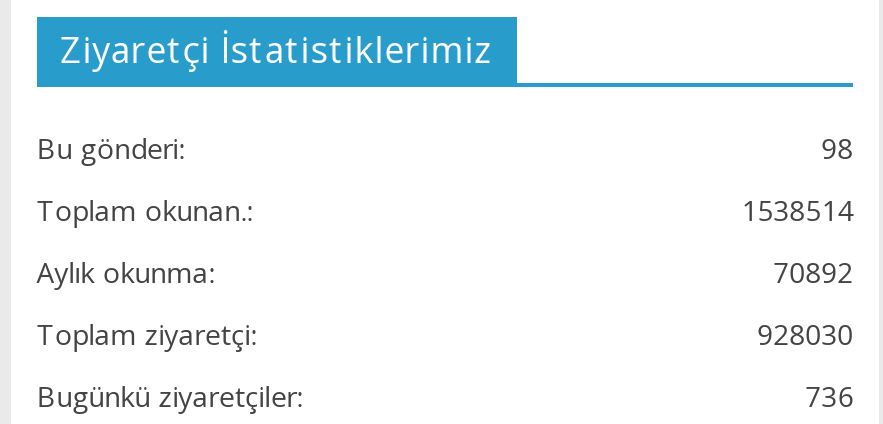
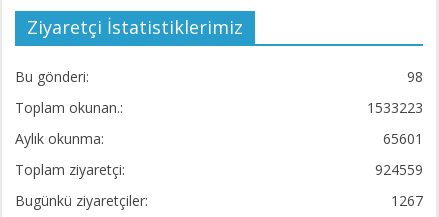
[741,190,853,228] 1538514 -> [367,98,423,117] 1533223
[773,252,853,290] 70892 -> [383,129,423,148] 65601
[757,314,853,352] 928030 -> [375,160,423,179] 924559
[805,376,853,414] 736 -> [391,191,423,210] 1267

